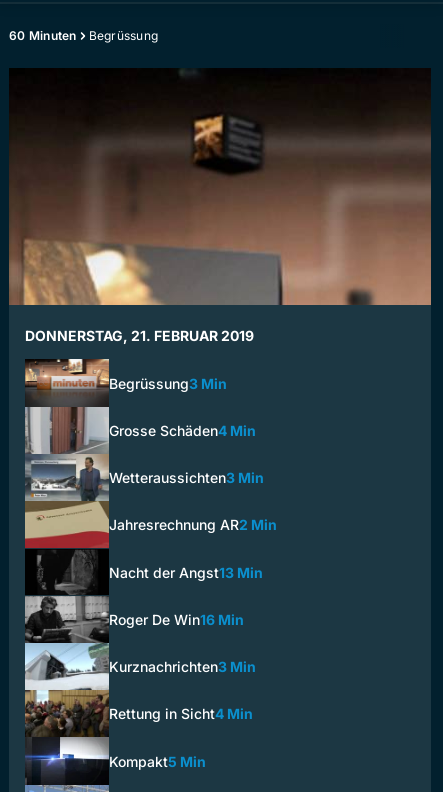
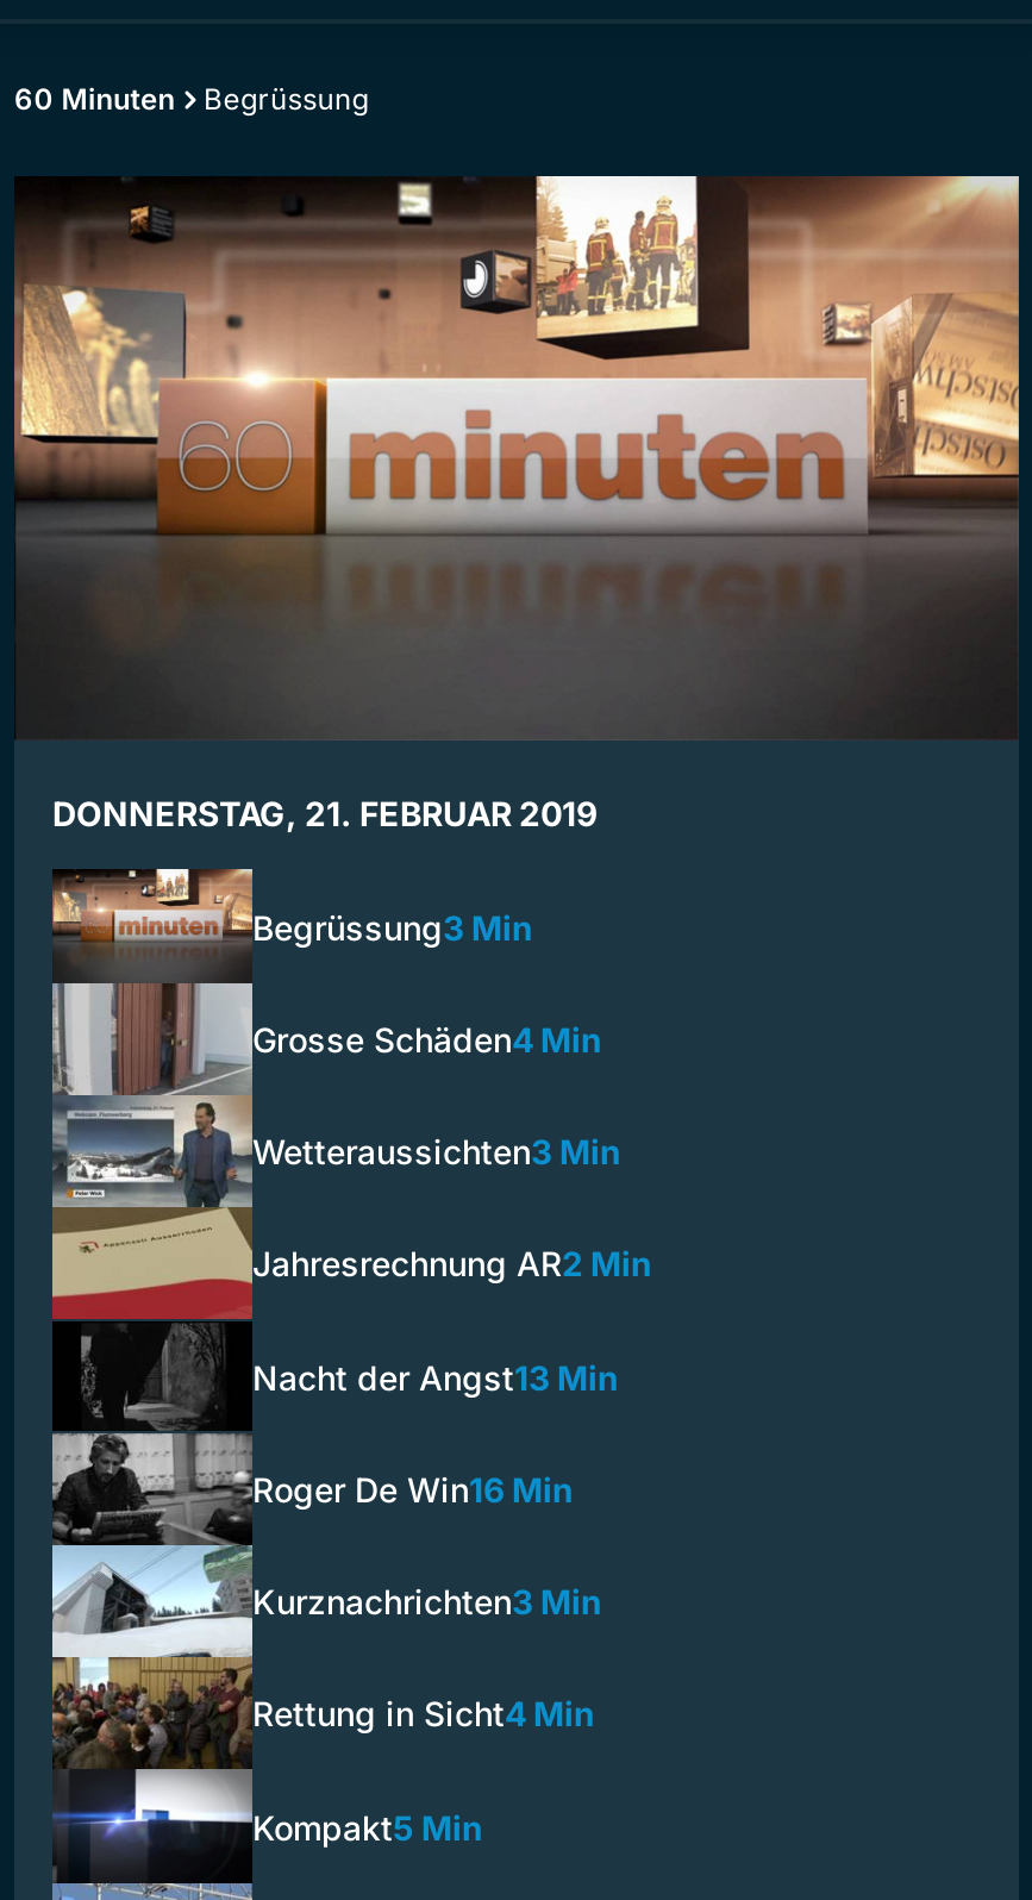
[9,68,432,306] [image] -> [12,174,1021,740] [image]

